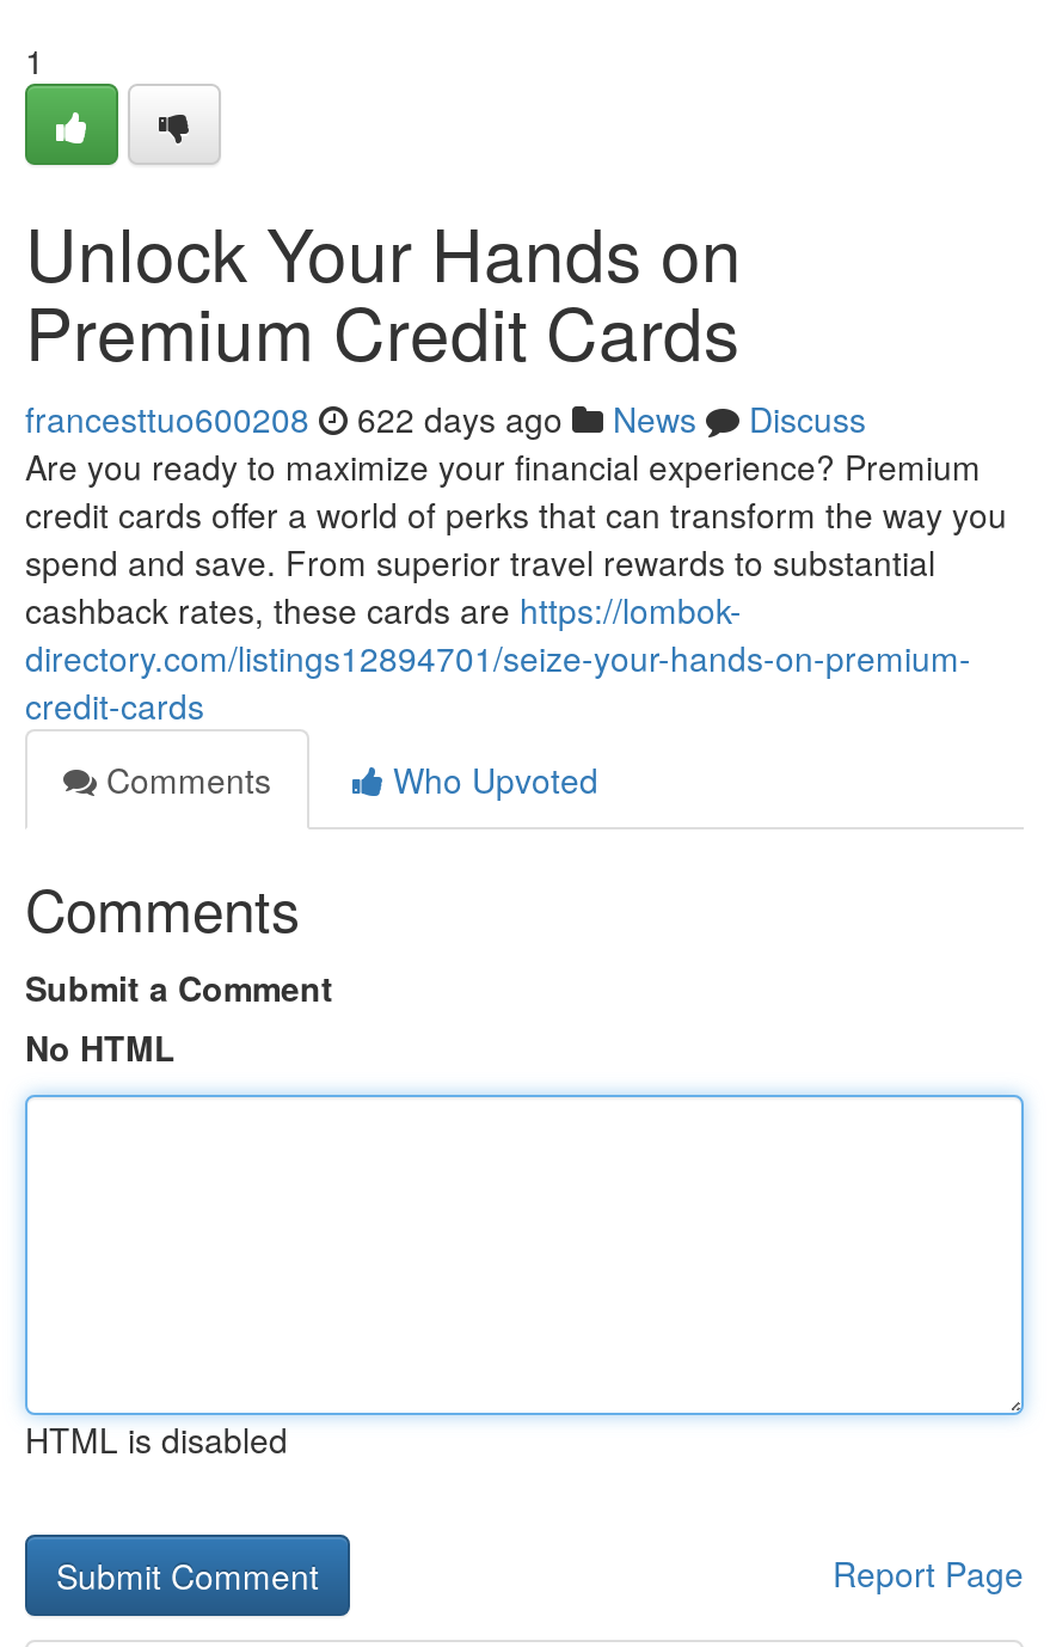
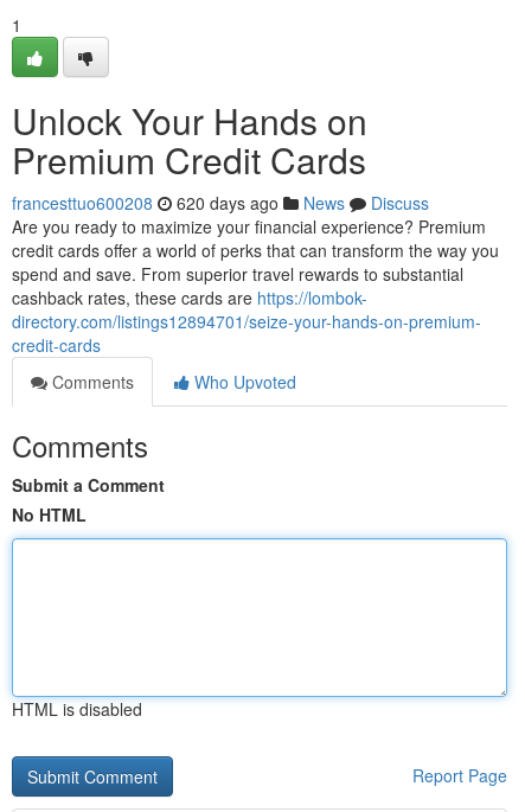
[25,394,866,442] francesttuo600208 622 days ago News Discuss -> [12,191,429,215] francesttuo600208 620 days ago News Discuss

